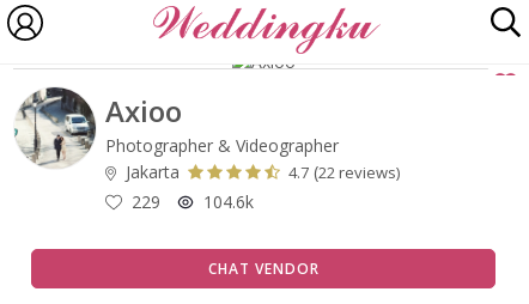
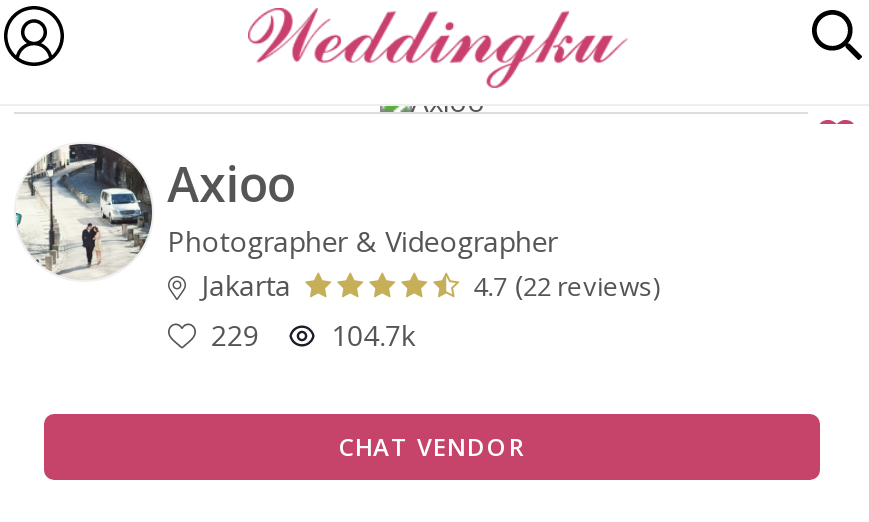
[131,190,253,213] 229 104.6k -> [211,316,415,354] 229 104.7k

